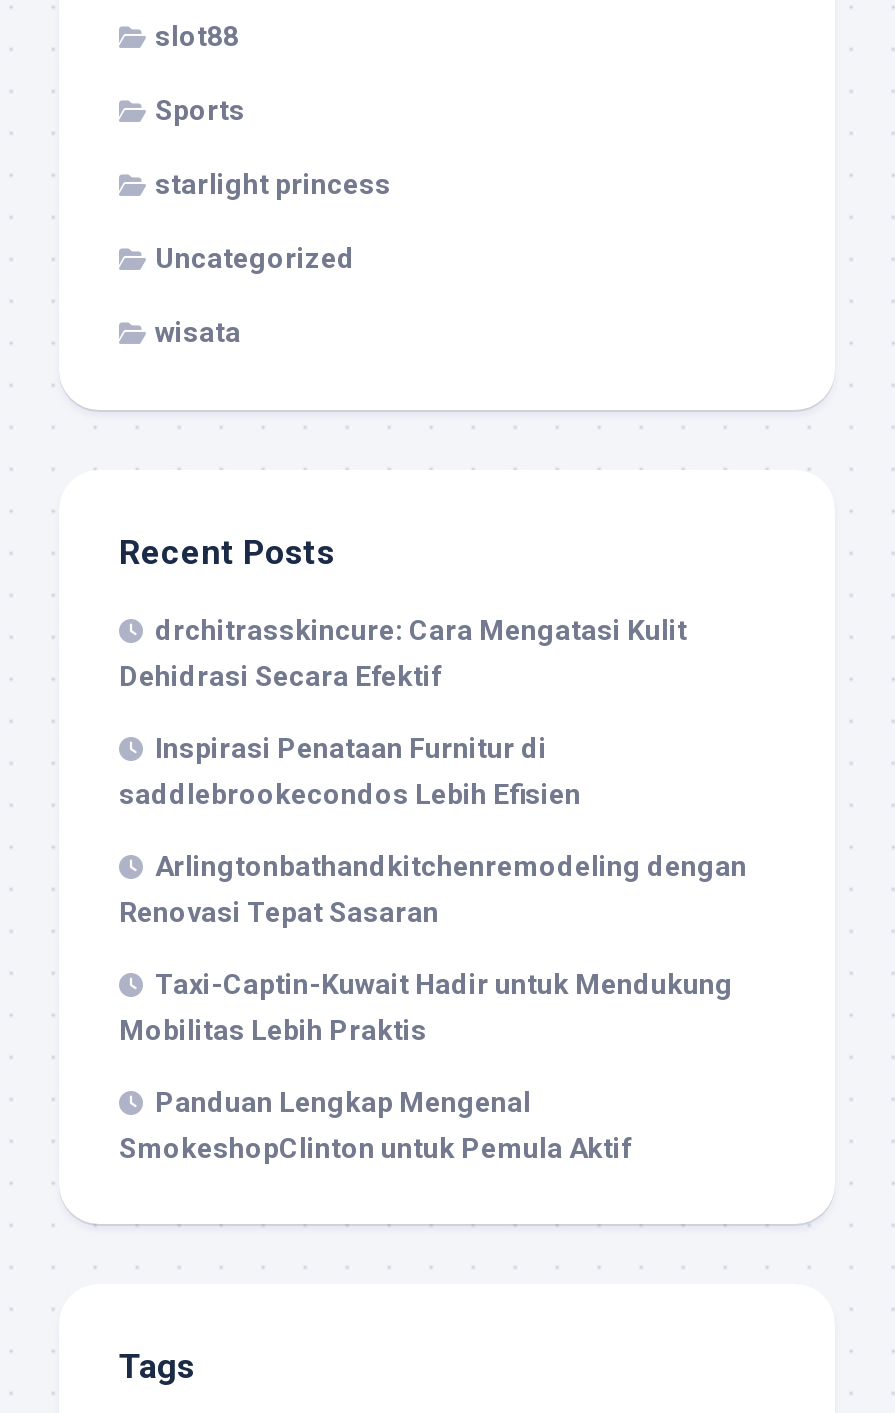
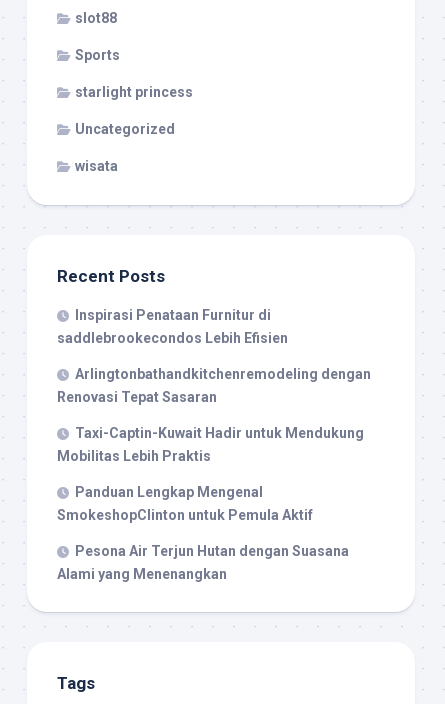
[119,614,687,692] drchitrasskincure: Cara Mengatasi Kulit | Dehidrasi Secara Efektif -> none
moved [119,732,747,1164] -> [57,307,371,523]: Inspirasi Penataan Furnitur di | saddlebrookecondos Lebih Efisien | Arlingtonbathandkitchenremodeling dengan | Renovasi Tepat Sasaran | Taxi-Captin-Kuwait Hadir untuk Mendukung | Mobilitas Lebih Praktis | Panduan Lengkap Mengenal | SmokeshopClinton untuk Pemula Aktif
none -> [57,543,349,582] Pesona Air Terjun Hutan dengan Suasana | Alami yang Menenangkan

